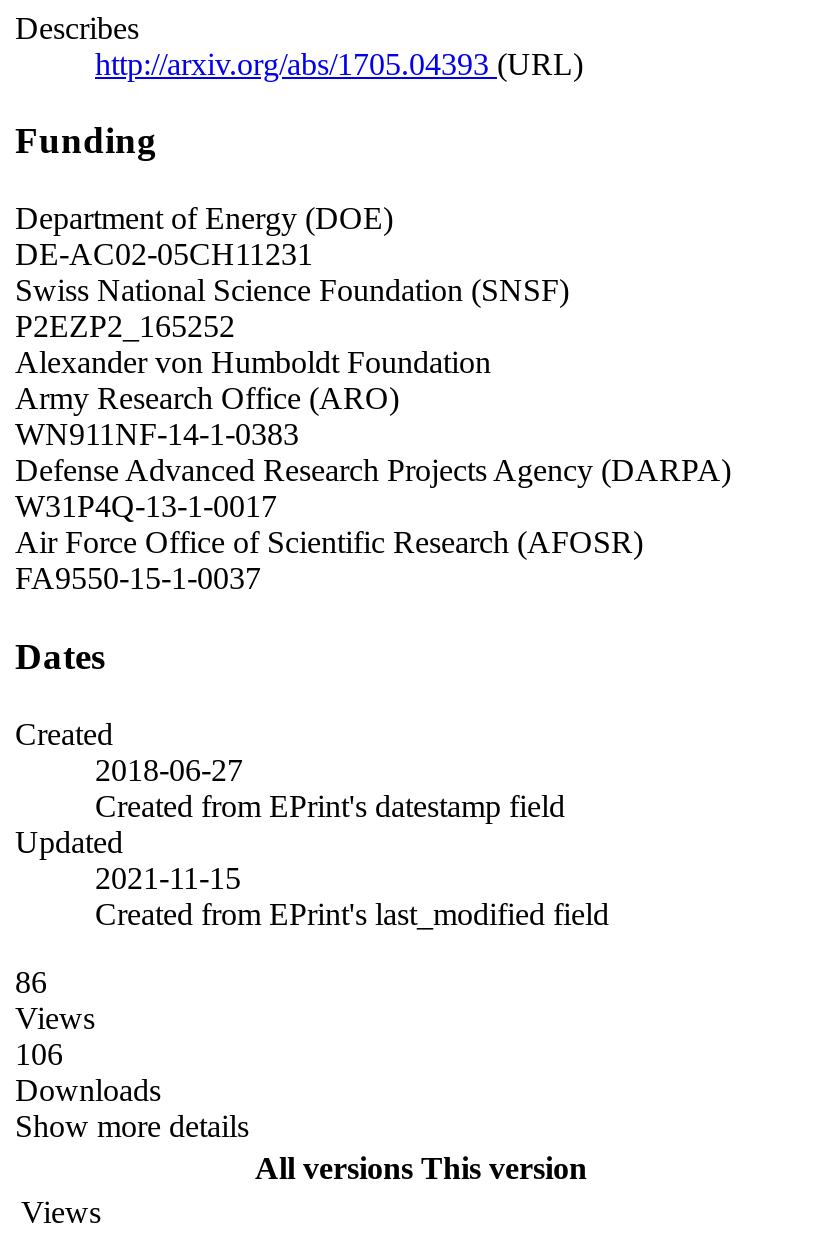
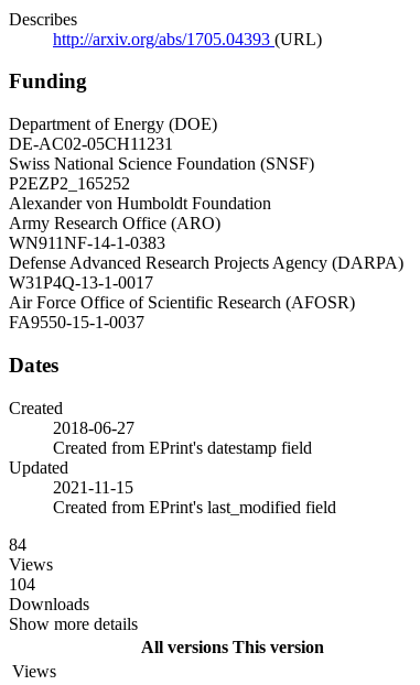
[15,964,47,998] 86 -> [9,535,26,554] 84
[15,1036,63,1070] 106 -> [9,574,35,593] 104

